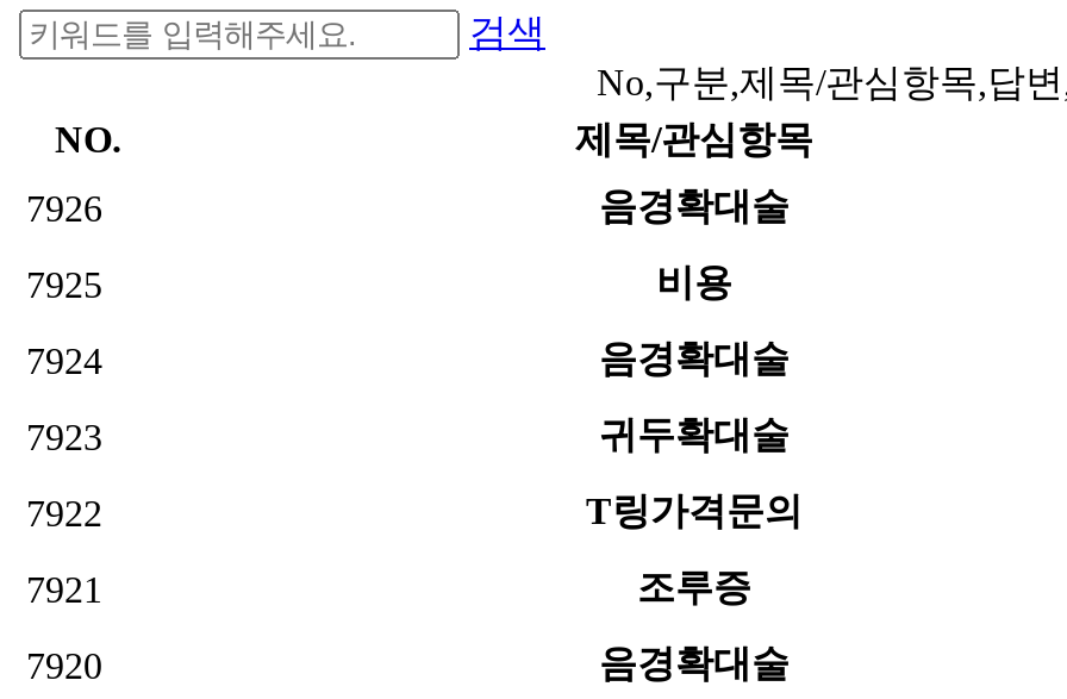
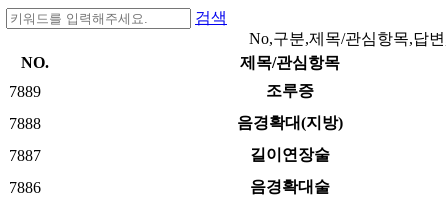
[26,186,803,610] 7926 | 음경확대술 | 7925 | 비용 | 7924 | 음경확대술 | 7923 | 귀두확대술 | 7922 | T링가격문의 | 7921 -> [9,83,41,100] 7889
moved [637,567,751,607] -> [265,82,313,99]: 조루증
[26,645,102,686] 7920 -> [9,114,342,196] 7888 | 음경확대(지방) | 7887 | 길이연장술 | 7886

